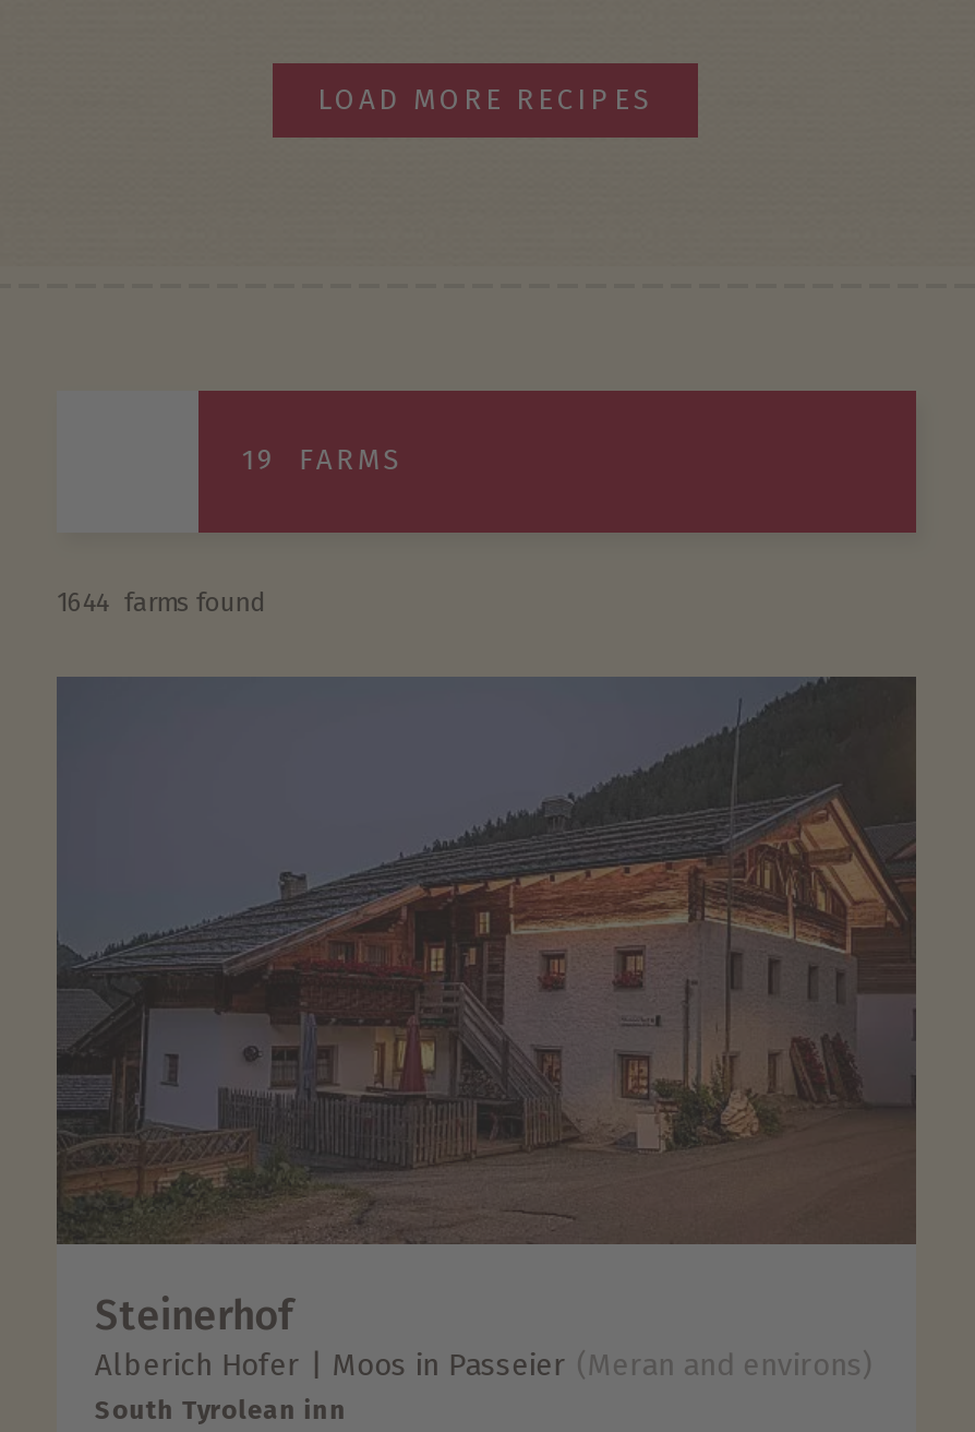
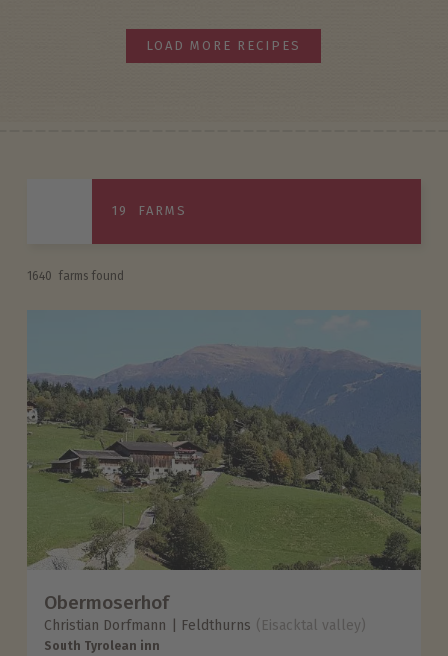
[56,587,266,617] 1644 farms found -> [27,269,124,283] 1640 farms found
[55,675,918,1384] [image] | Steinerhof | Alberich Hofer | Moos in Passeier (Meran and environs) -> [26,310,422,634] [image] | Obermoserhof | Christian Dorfmann | Feldthurns (Eisacktal valley)

